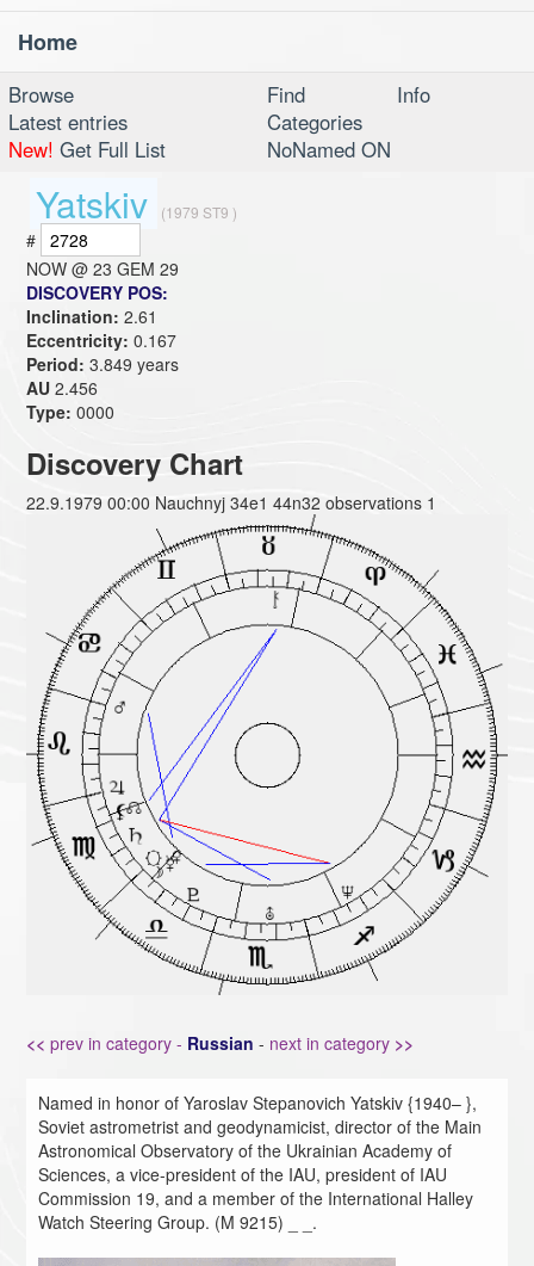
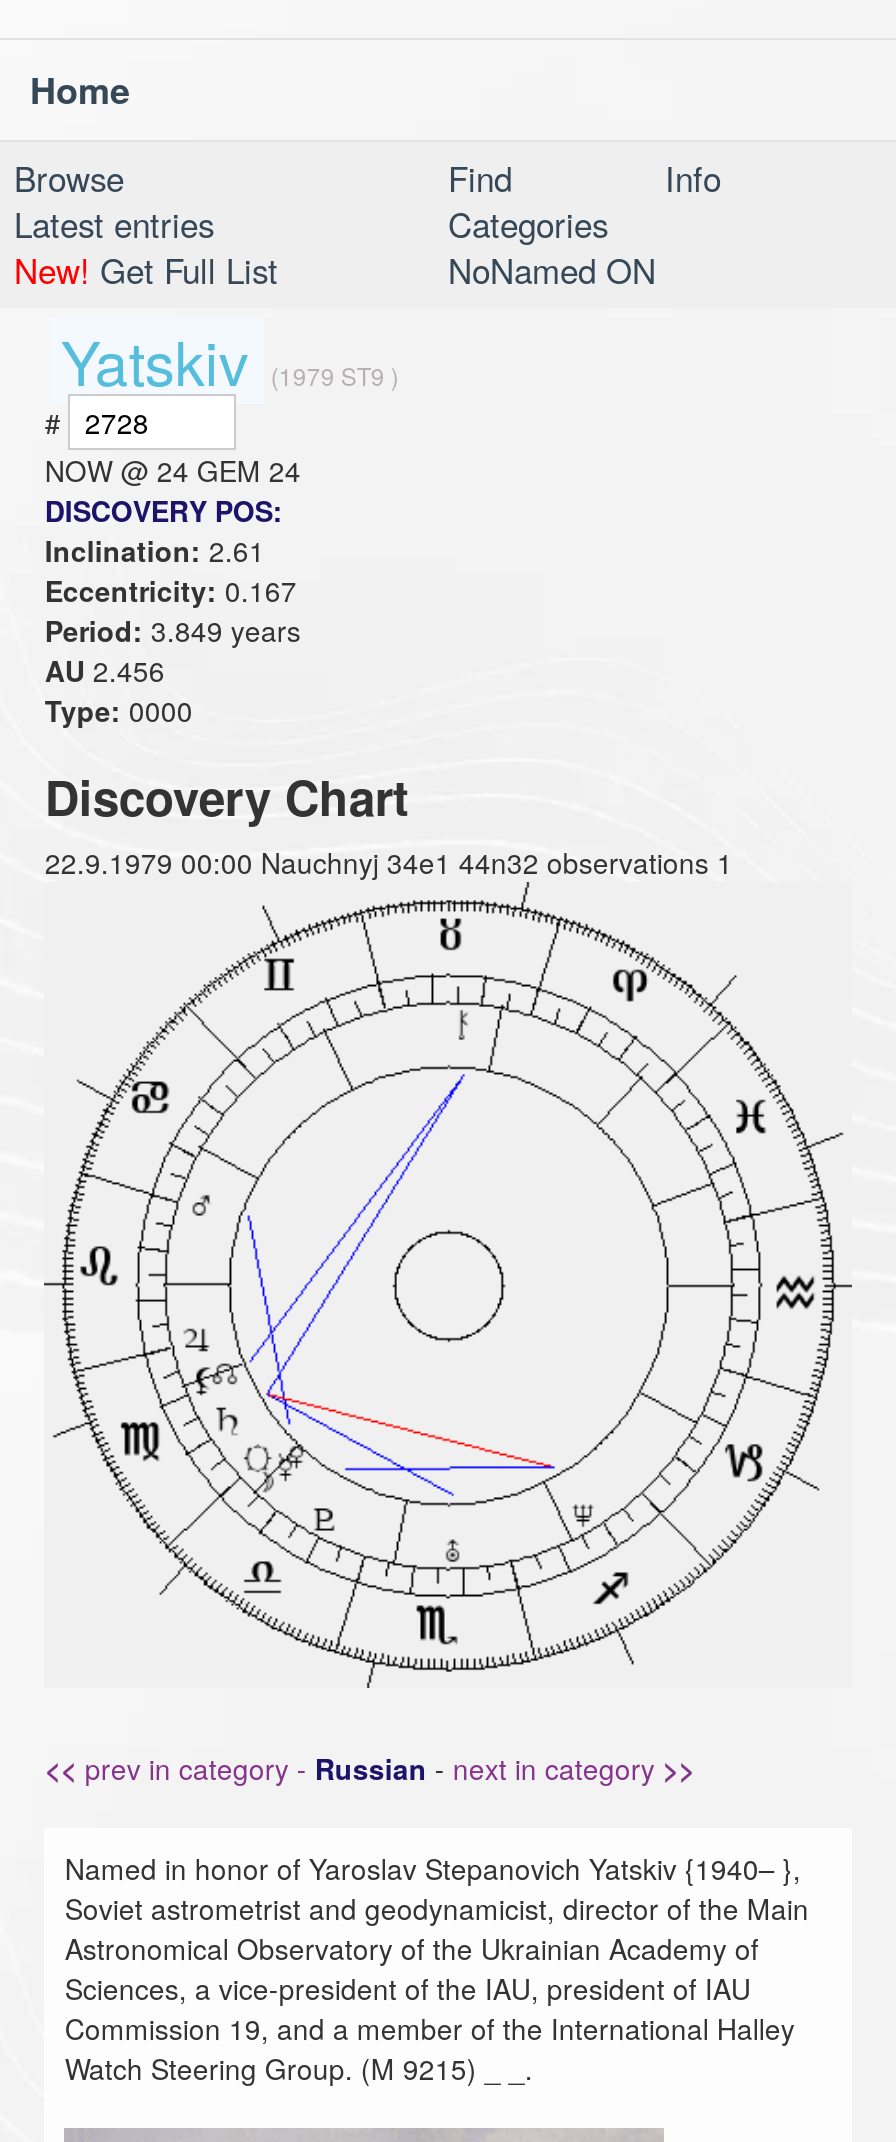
[27,257,179,280] NOW @ 23 GEM 29 -> [45,450,301,490] NOW @ 24 GEM 24

